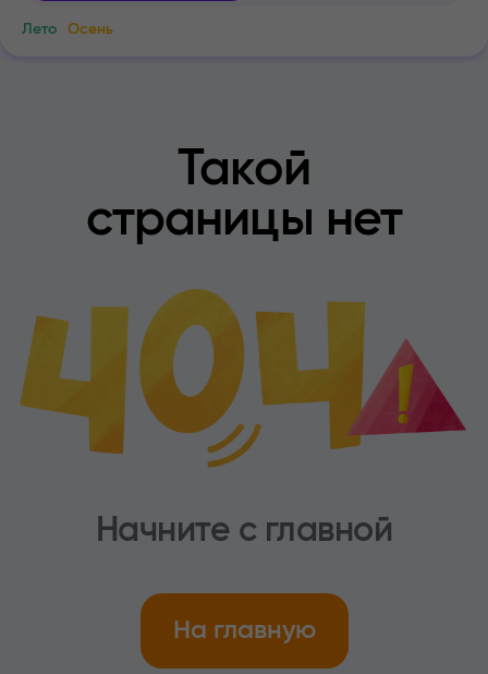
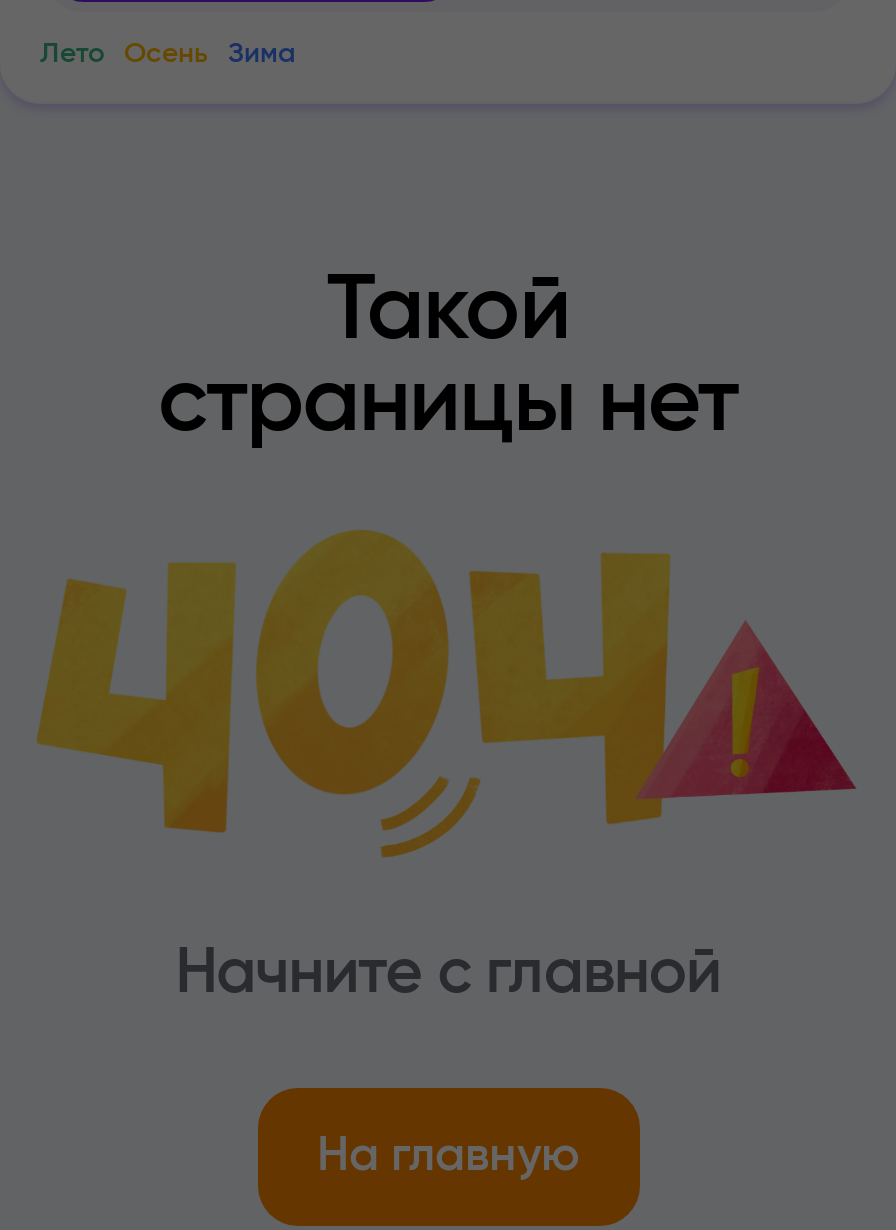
none -> [228,40,296,68] Зима

